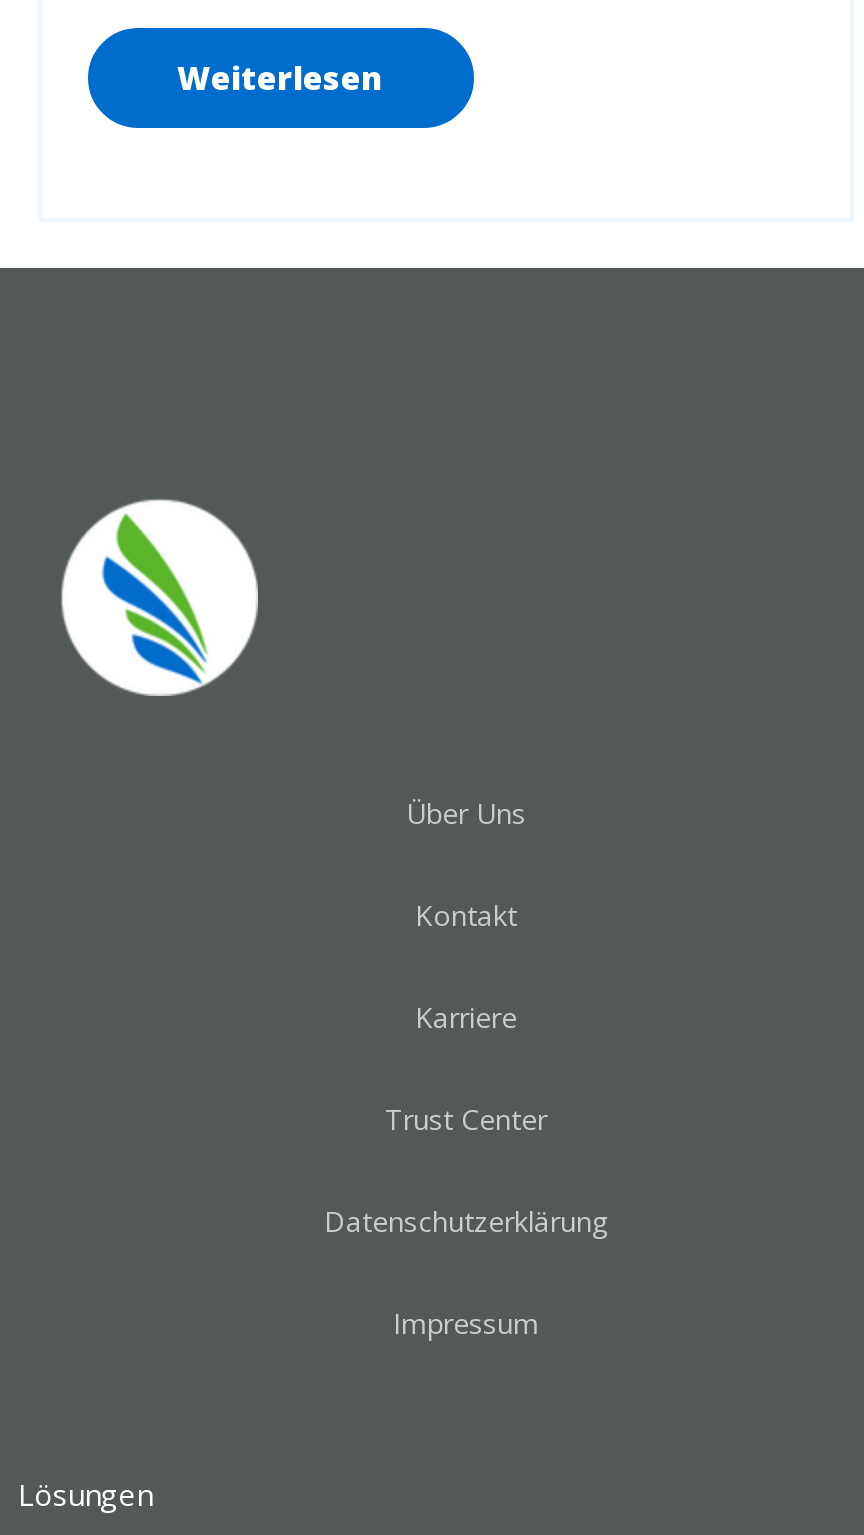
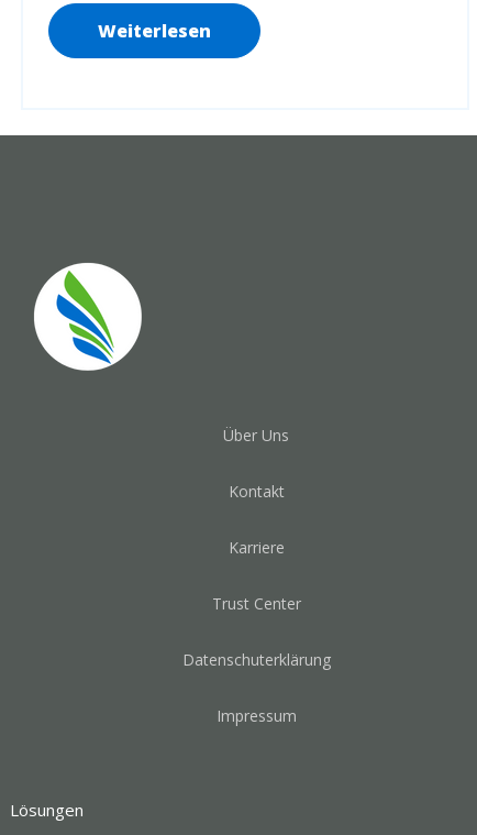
[324,1202,608,1240] Datenschutzerklärung -> [182,649,330,670] Datenschuterklärung

